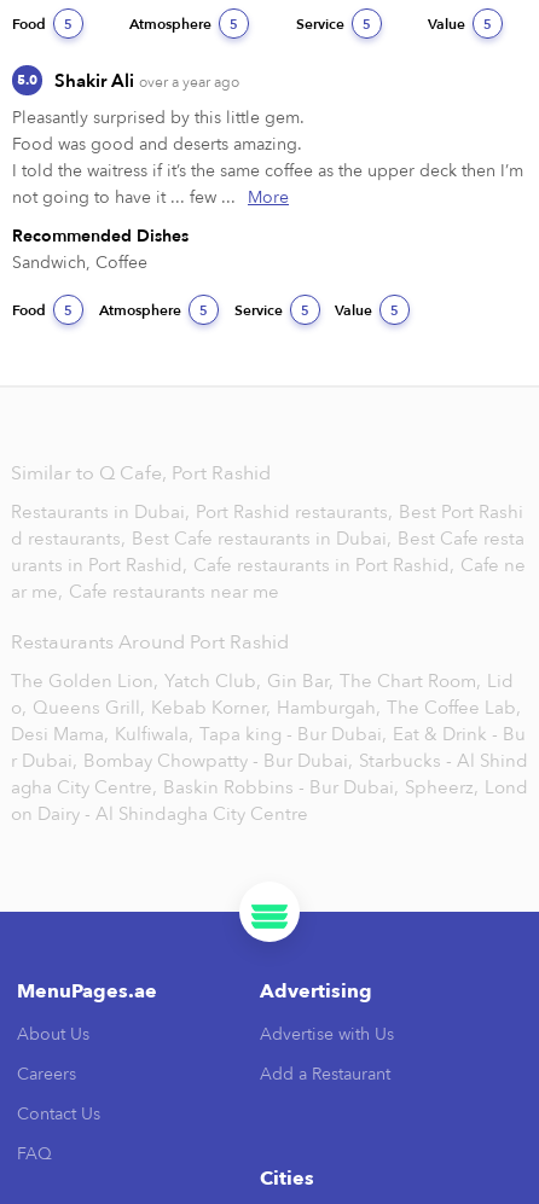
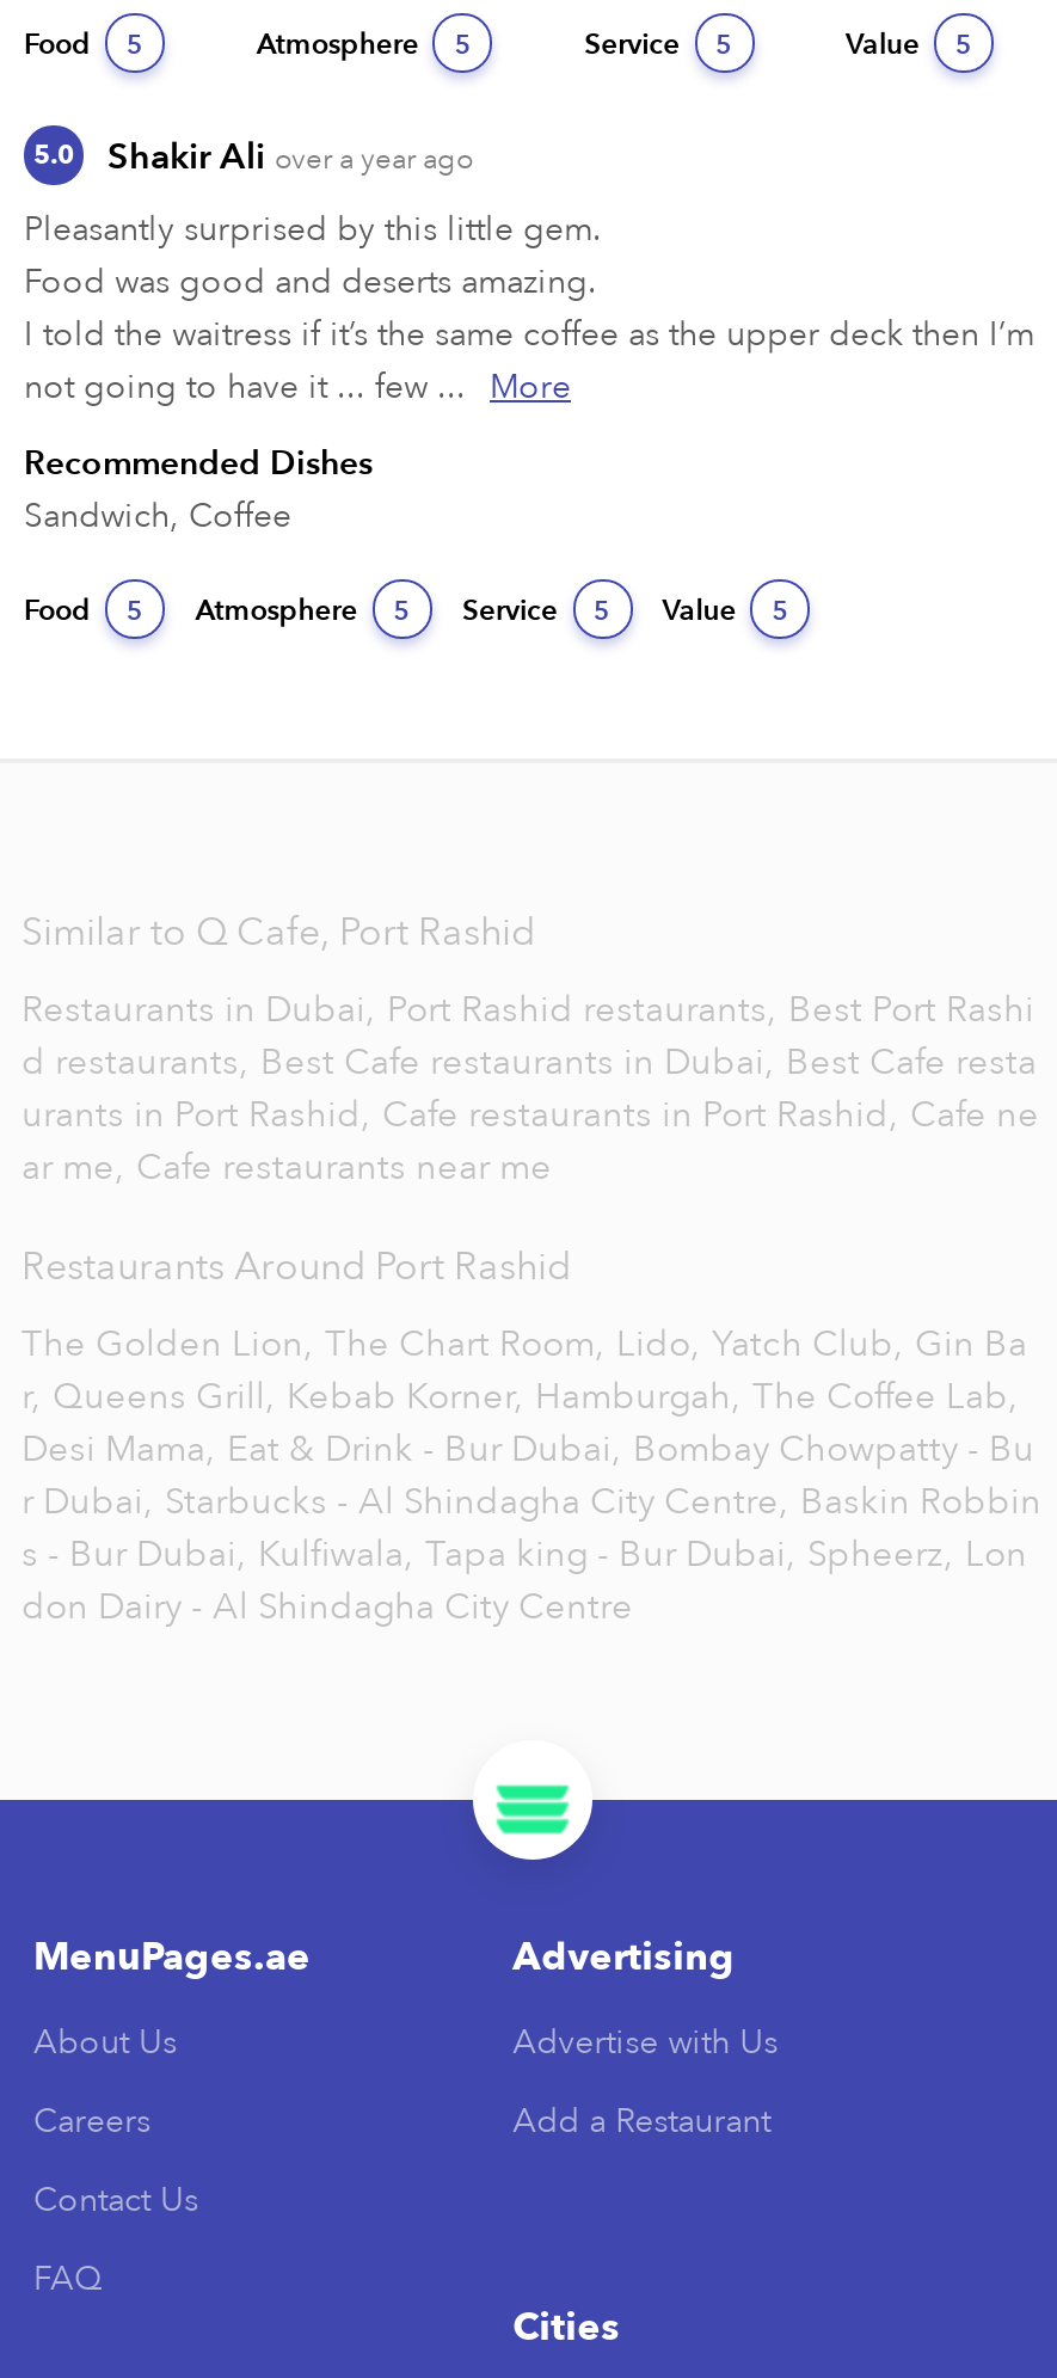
[11,669,528,826] The Golden Lion, Yatch Club, Gin Bar, The Chart Room, Lid | o, Queens Grill, Kebab Korner, Hamburgah, The Coffee Lab, | Desi Mama, Kulfiwala, Tapa king - Bur Dubai, Eat & Drink - Bu | r Dubai, Bombay Chowpatty - Bur Dubai, Starbucks - Al Shind | agha City Centre, Baskin Robbins - Bur Dubai, Spheerz, Lond | on Dairy - Al Shindagha City Centre -> [21,1320,1041,1630] The Golden Lion, The Chart Room, Lido, Yatch Club, Gin Ba | r, Queens Grill, Kebab Korner, Hamburgah, The Coffee Lab, | Desi Mama, Eat & Drink - Bur Dubai, Bombay Chowpatty - Bu | r Dubai, Starbucks - Al Shindagha City Centre, Baskin Robbin | s - Bur Dubai, Kulfiwala, Tapa king - Bur Dubai, Spheerz, Lon | don Dairy - Al Shindagha City Centre

